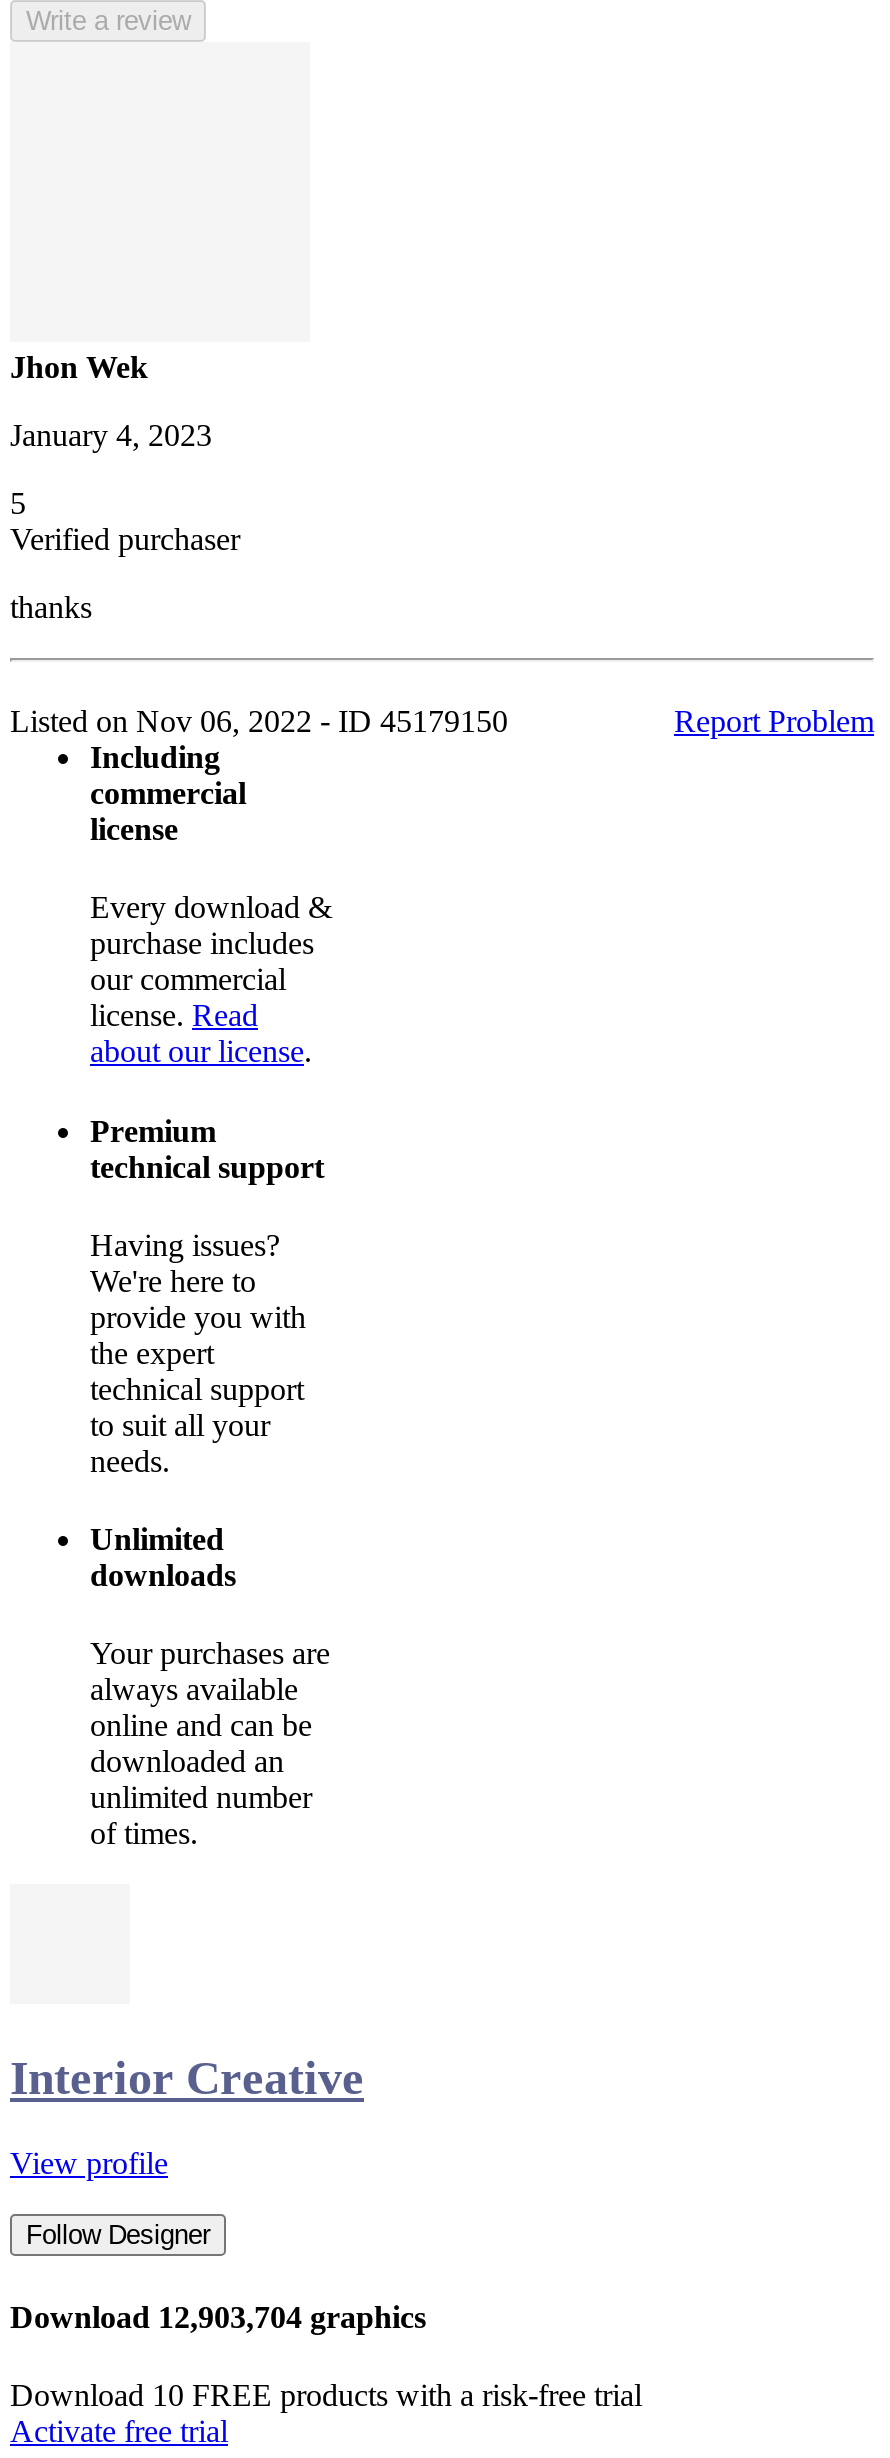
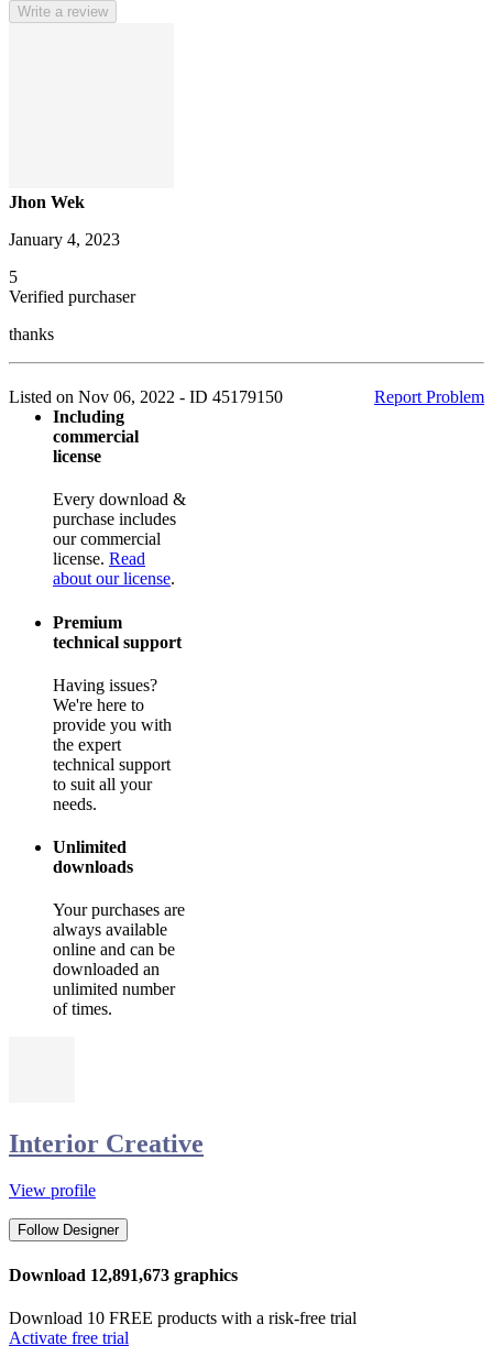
[10,2299,426,2333] Download 12,903,704 graphics -> [9,1265,238,1284] Download 12,891,673 graphics

